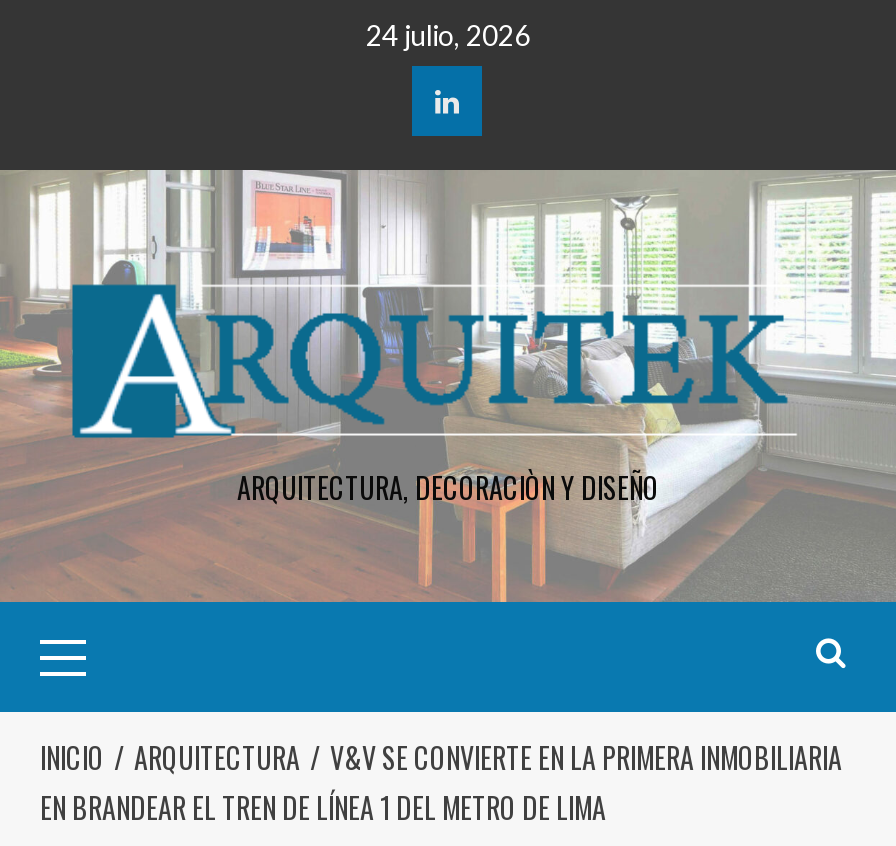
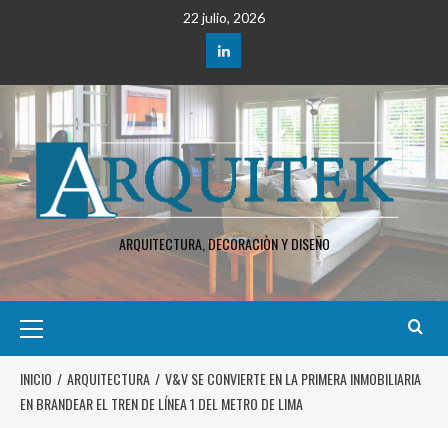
[366,18,530,52] 24 julio, 2026 -> [183,9,265,26] 22 julio, 2026

